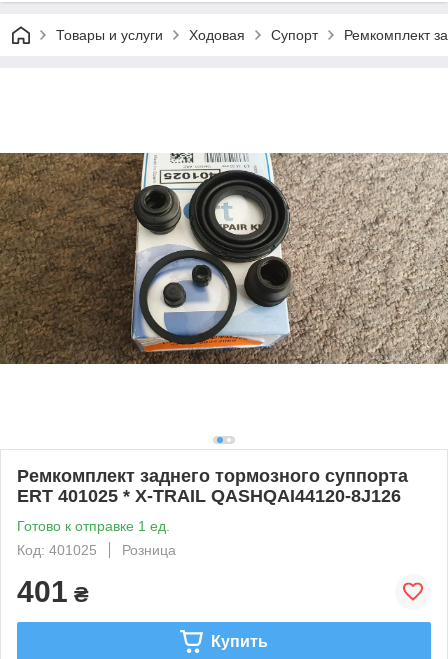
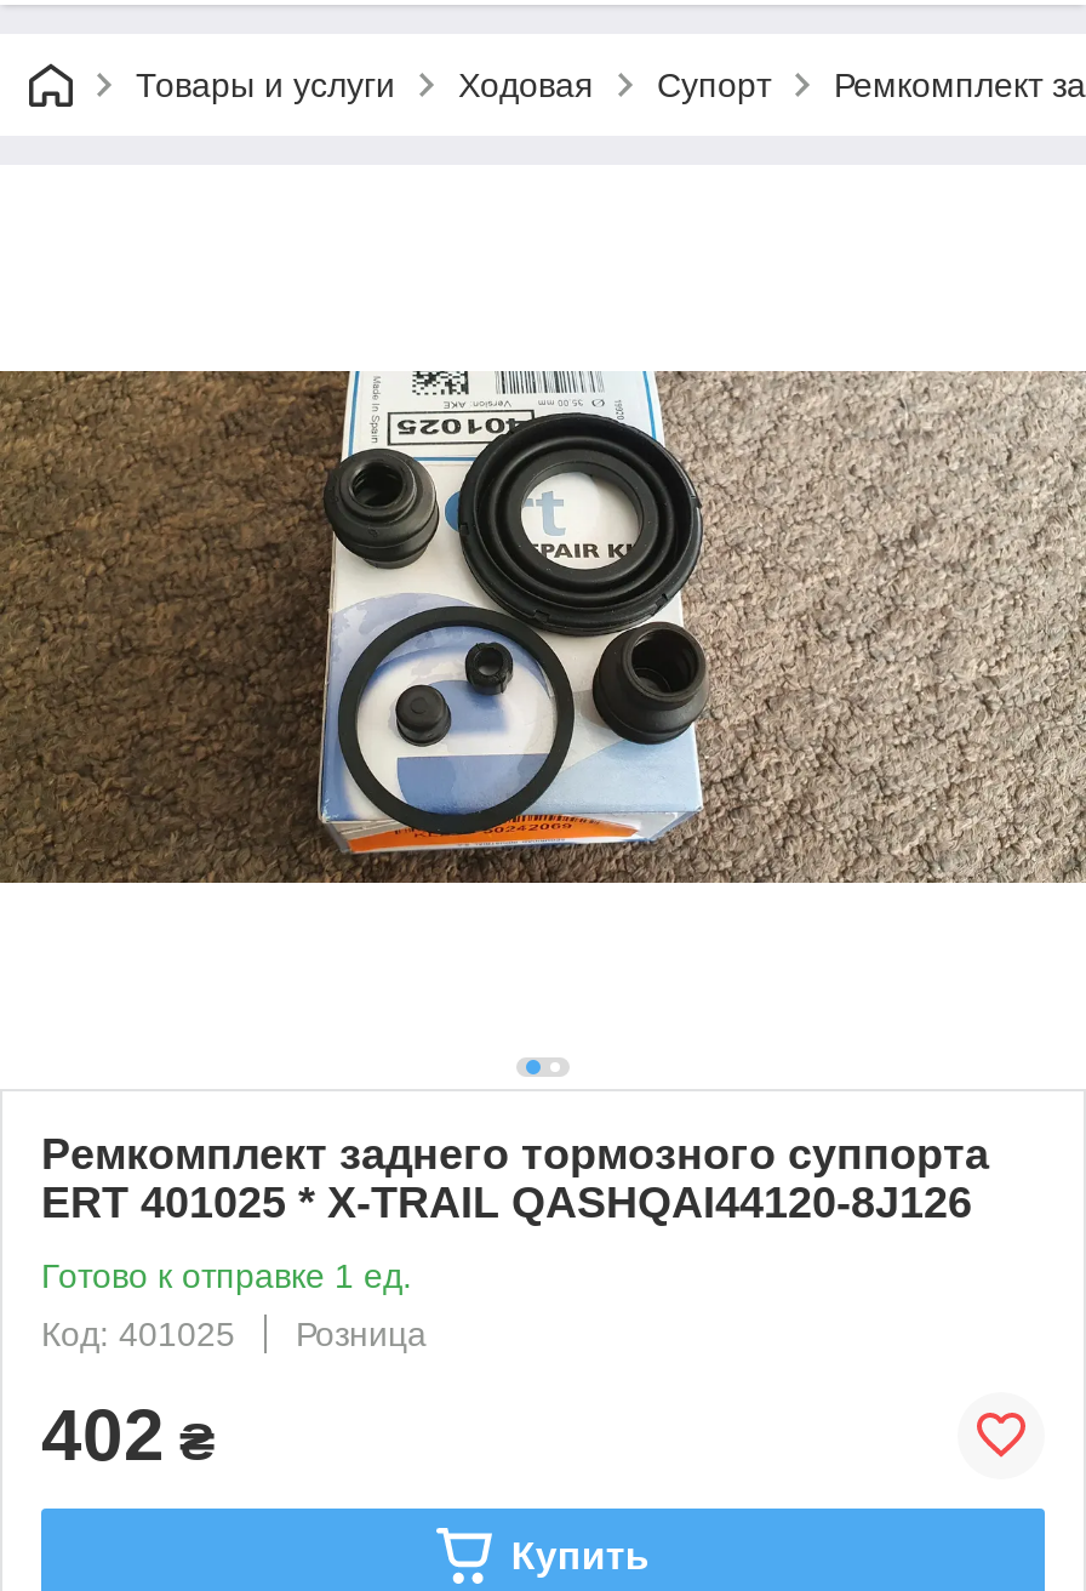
[17,575,89,608] 401 ₴ -> [41,1394,216,1474] 402 ₴

